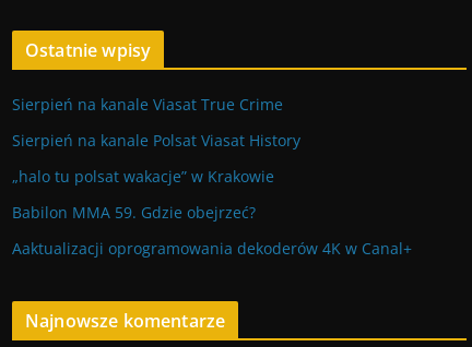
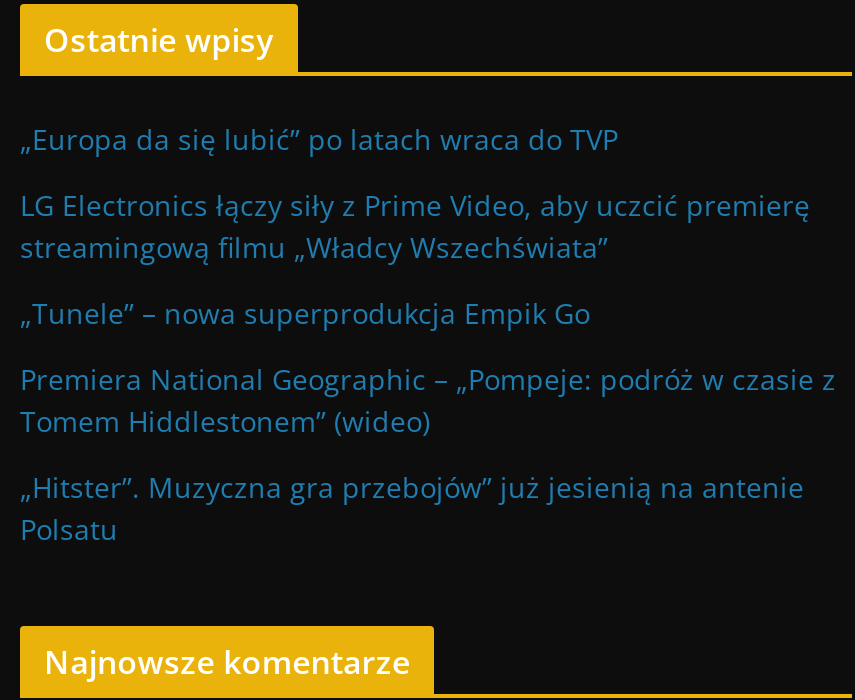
[12,94,283,114] Sierpień na kanale Viasat True Crime -> [20,120,618,158] „Europa da się lubić” po latach wraca do TVP
[12,130,300,150] Sierpień na kanale Polsat Viasat History -> [20,186,810,266] LG Electronics łączy siły z Prime Video, aby uczcić premierę | streamingową filmu „Władcy Wszechświata”
[12,166,274,186] „halo tu polsat wakacje” w Krakowie -> [20,294,590,332] „Tunele” – nowa superprodukcja Empik Go
[12,202,256,222] Babilon MMA 59. Gdzie obejrzeć? -> [20,360,836,440] Premiera National Geographic – „Pompeje: podróż w czasie z | Tomem Hiddlestonem” (wideo)
[12,238,412,258] Aaktualizacji oprogramowania dekoderów 4K w Canal+ -> [20,468,804,548] „Hitster”. Muzyczna gra przebojów” już jesienią na antenie | Polsatu

